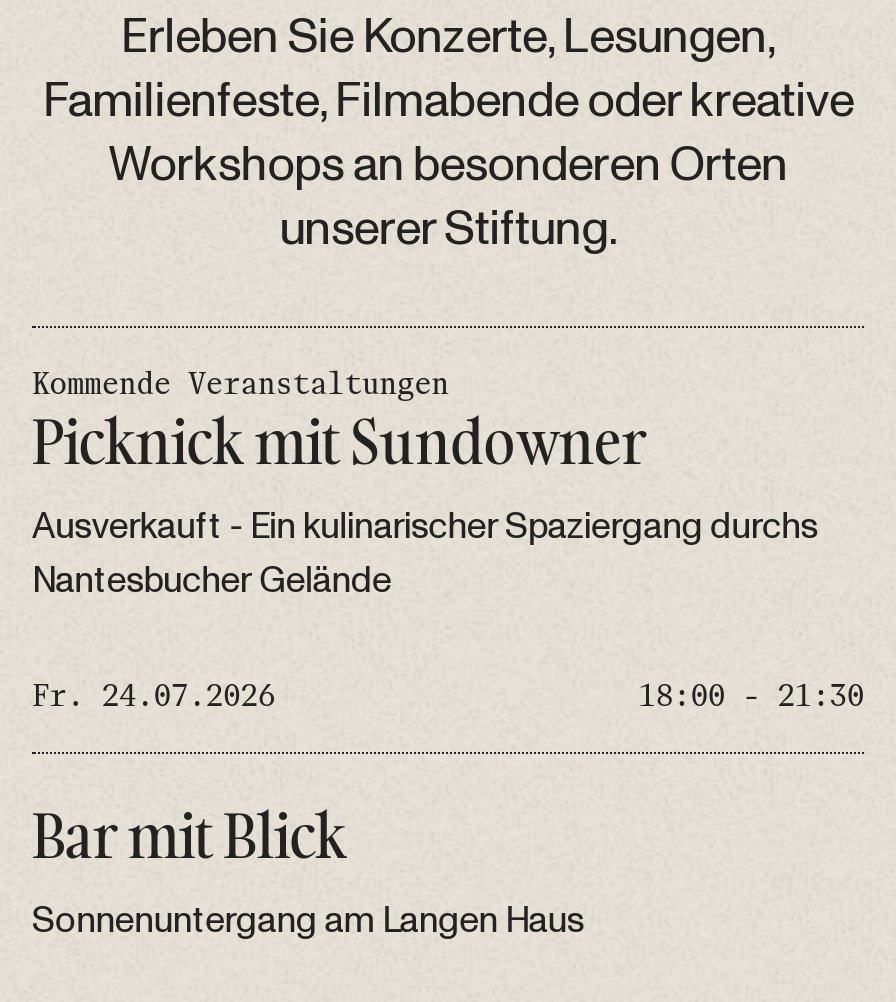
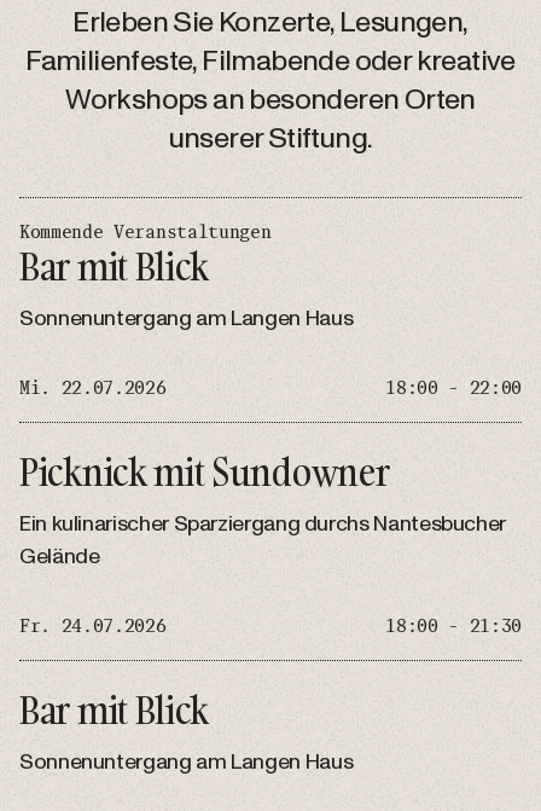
none -> [19,242,522,398] Bar mit Blick | Sonnenuntergang am Langen Haus | Mi. 22.07.2026 | 18:00 - 22:00
[32,502,818,606] Ausverkauft - Ein kulinarischer Spaziergang durchs | Nantesbucher Gelände -> [19,509,506,572] Ein kulinarischer Sparziergang durchs Nantesbucher | Gelände

